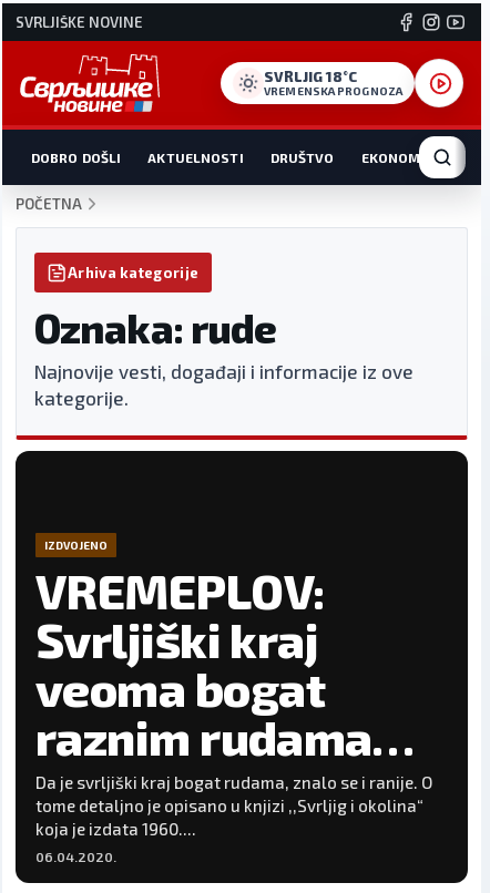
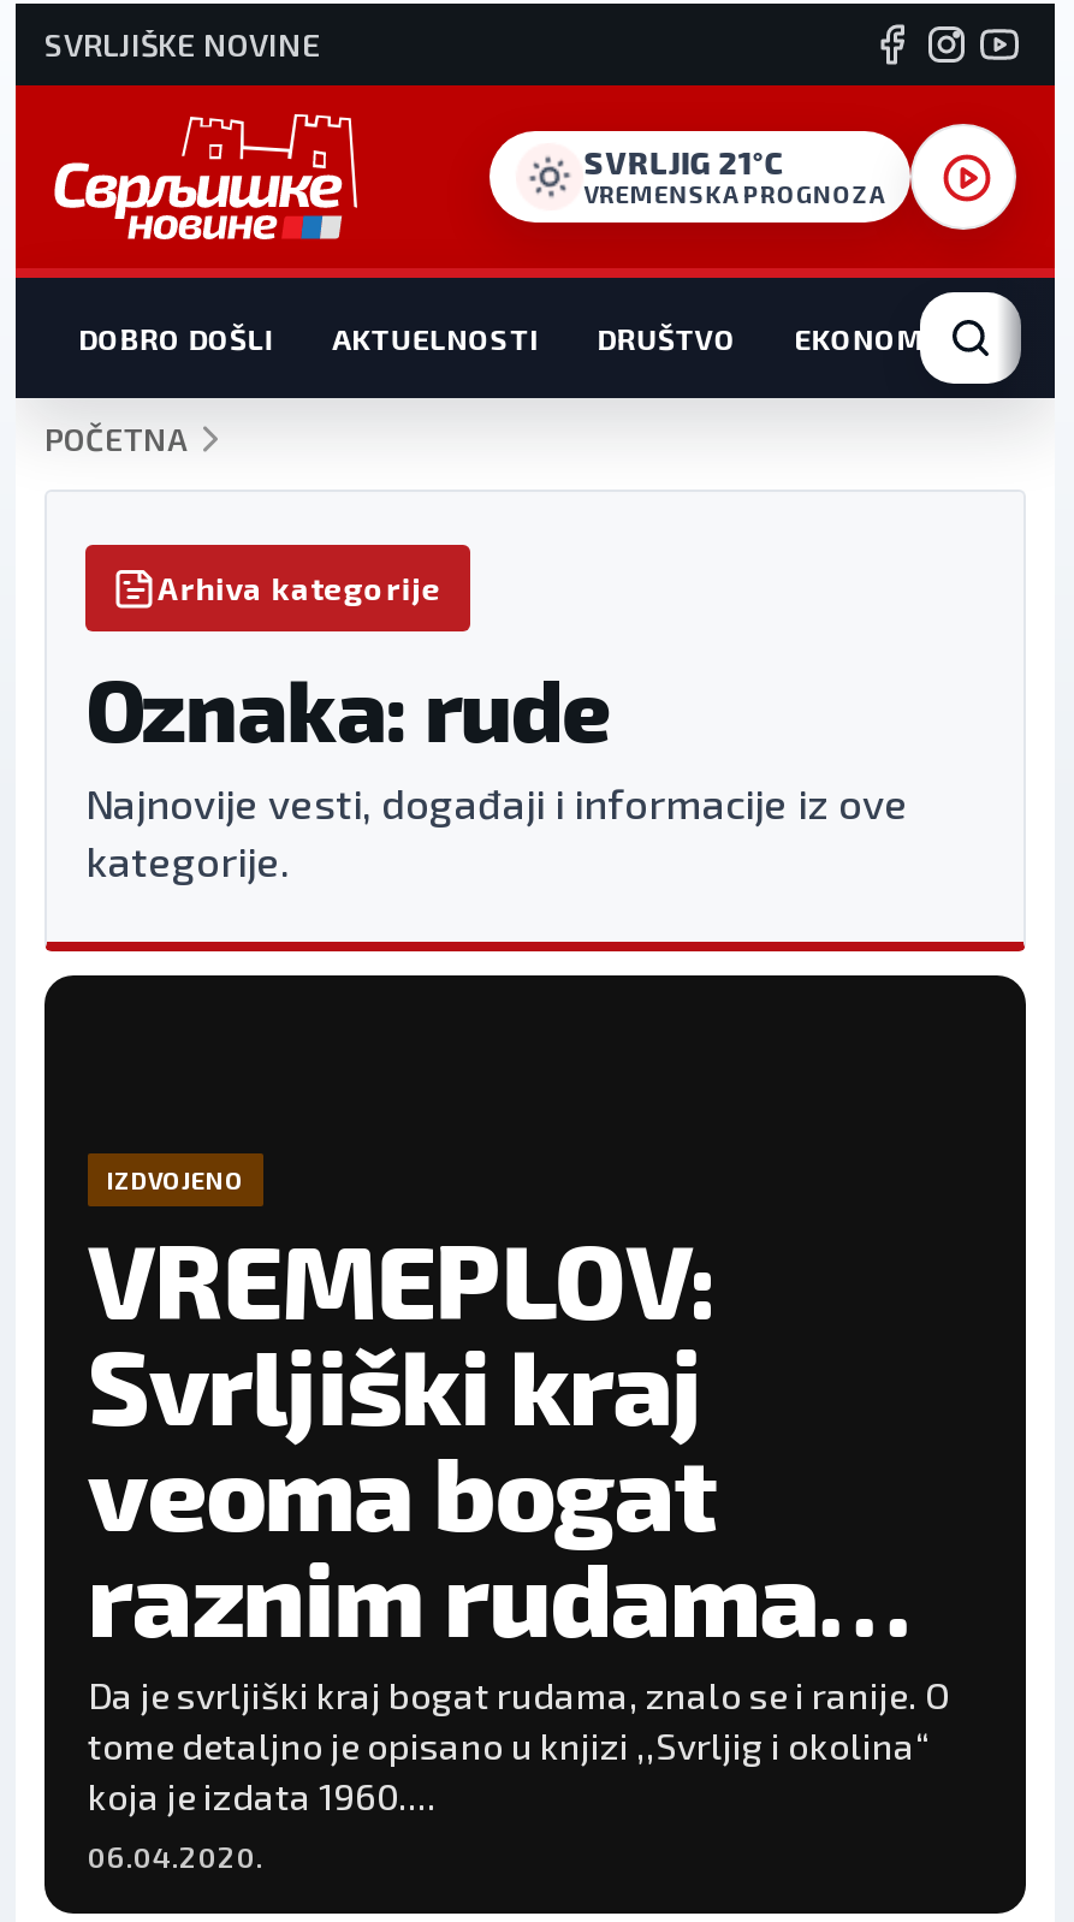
[264,68,357,85] SVRLJIG 18°C -> [584,143,783,182] SVRLJIG 21°C

